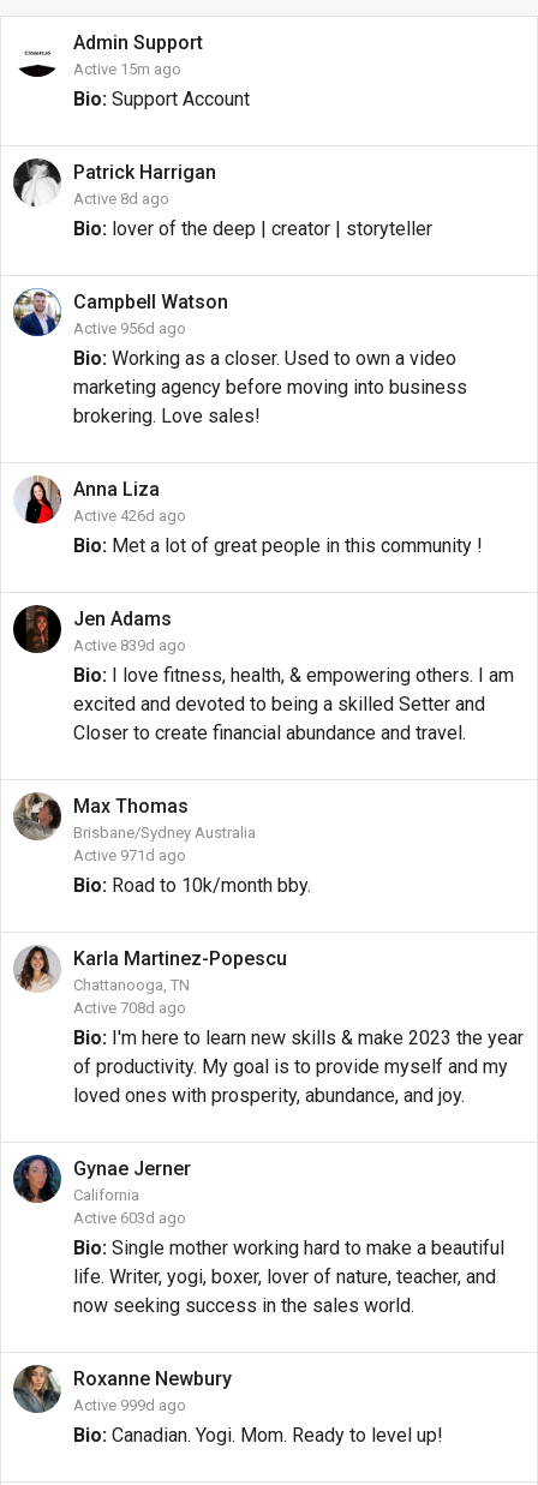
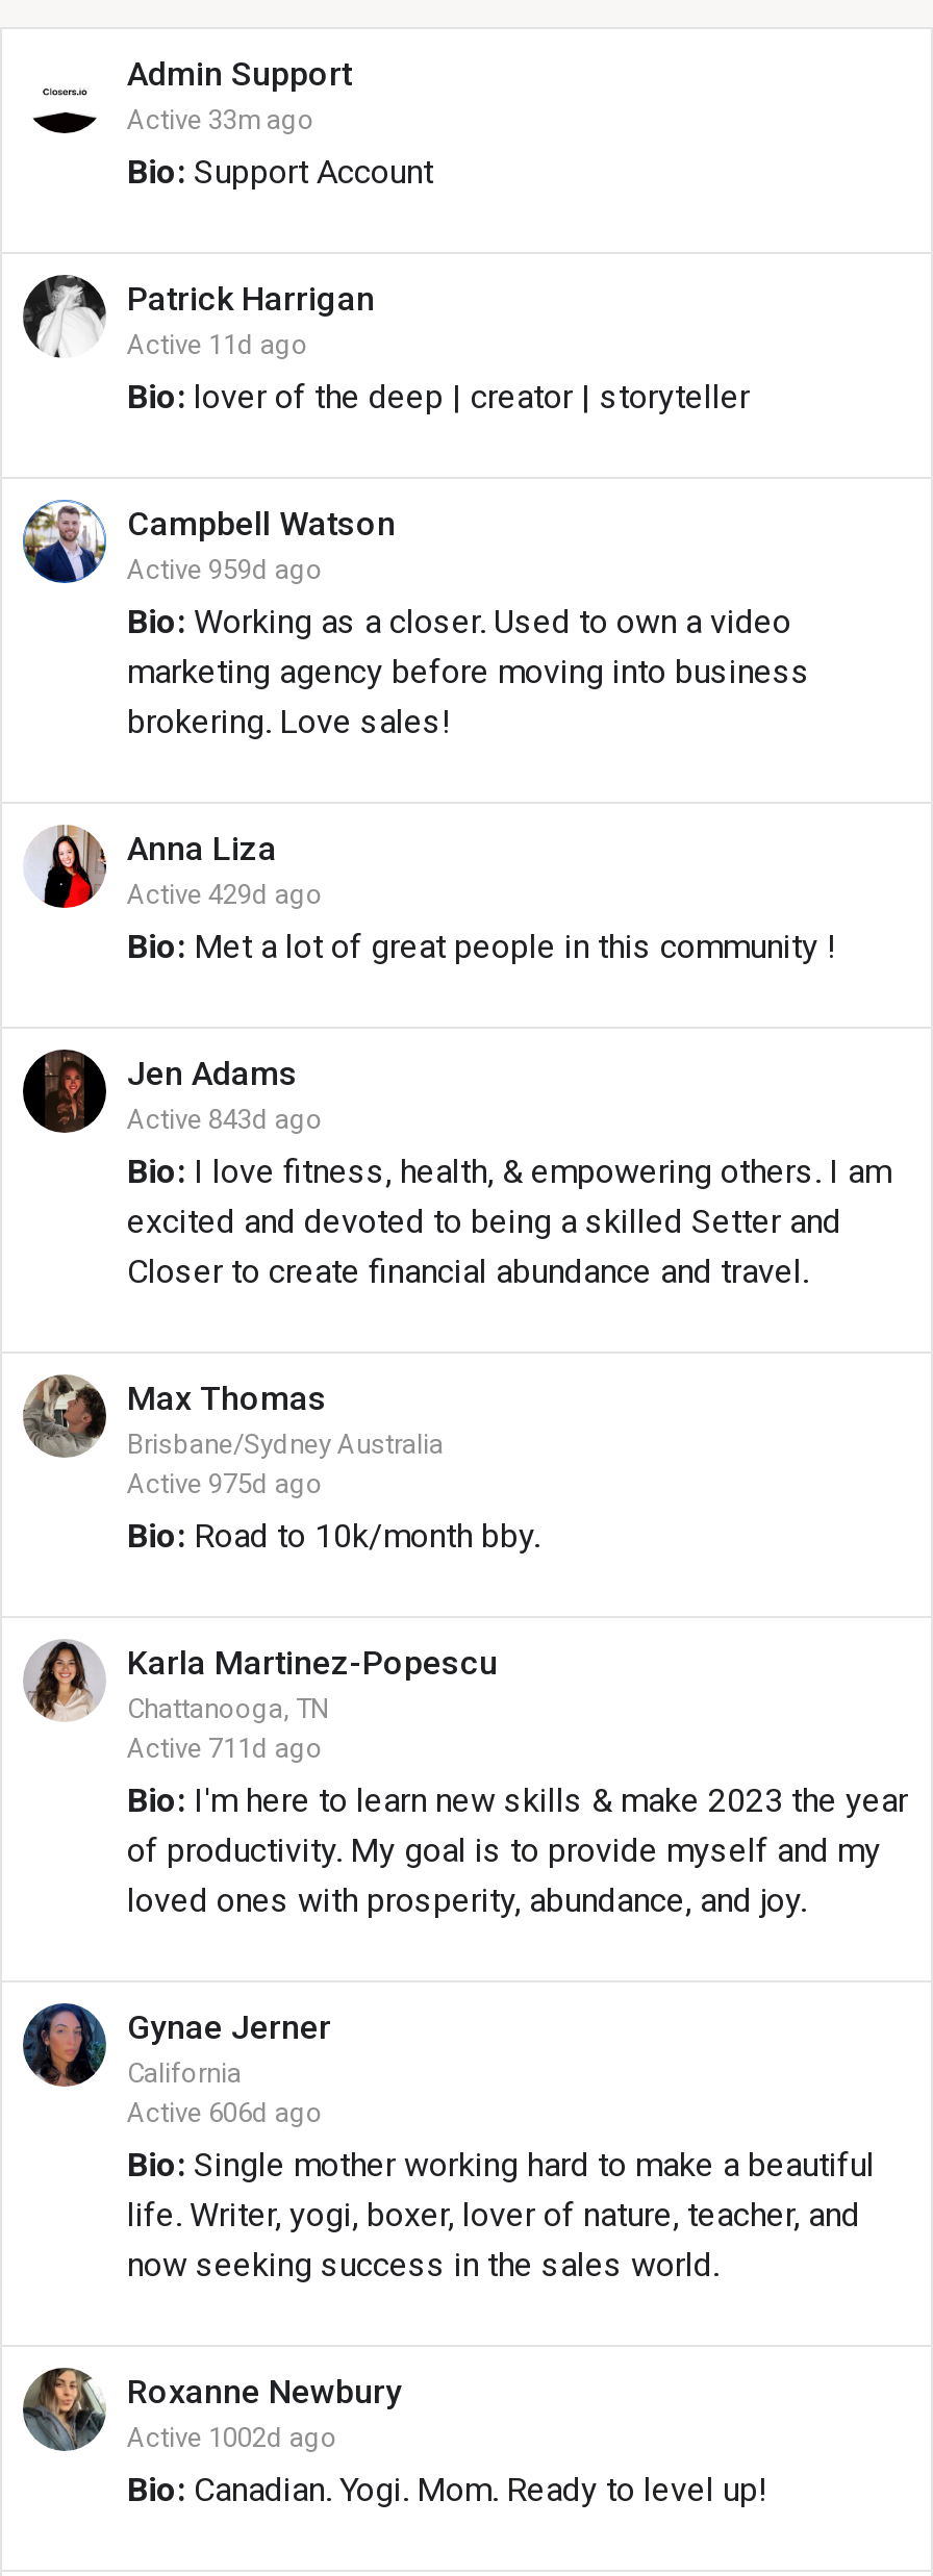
[73,60,181,78] Active 15m ago -> [127,104,314,135] Active 33m ago
[73,190,169,208] Active 8d ago -> [127,329,308,360] Active 11d ago
[73,319,186,337] Active 956d ago -> [127,554,323,585] Active 959d ago
[73,507,186,525] Active 426d ago -> [127,879,323,910] Active 429d ago
[73,636,186,654] Active 839d ago -> [127,1104,323,1135] Active 843d ago
[73,846,186,864] Active 971d ago -> [127,1468,323,1499] Active 975d ago
[73,999,186,1017] Active 708d ago -> [127,1733,323,1764] Active 711d ago
[73,1209,186,1227] Active 603d ago -> [127,2097,323,2128] Active 606d ago
[73,1396,186,1414] Active 999d ago -> [127,2422,337,2453] Active 1002d ago

